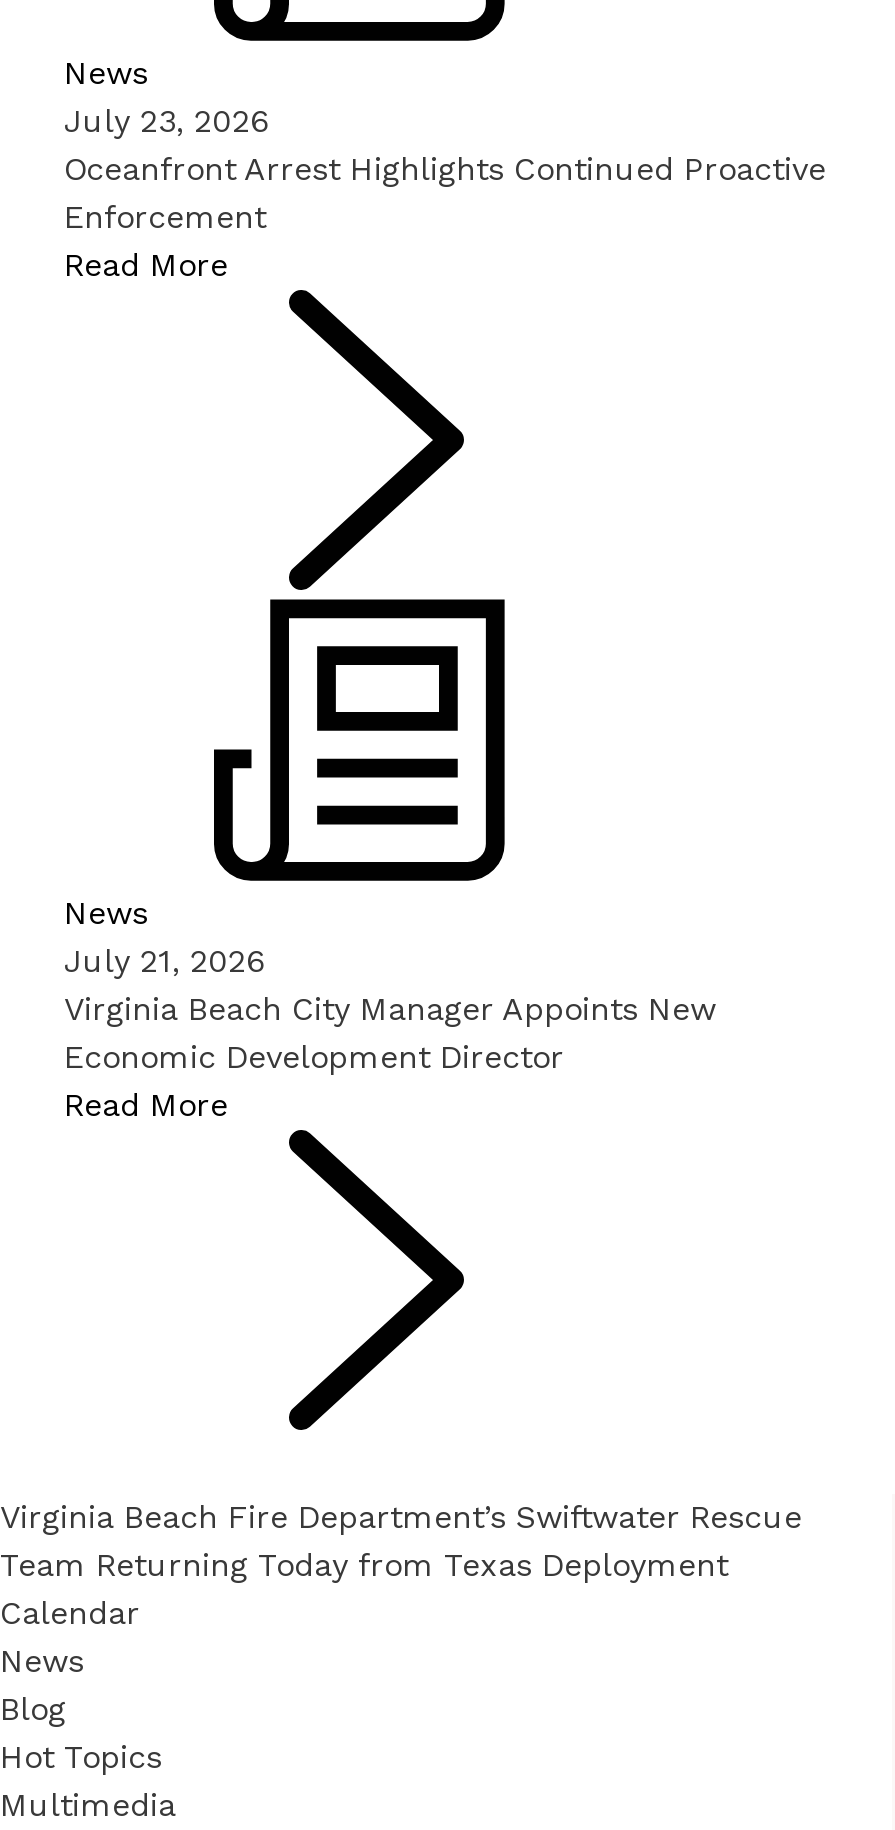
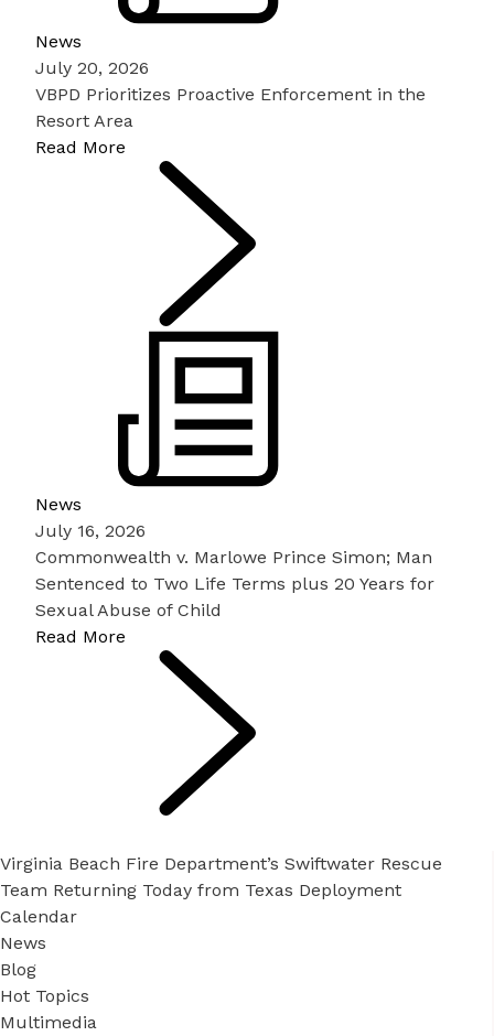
[64,102,826,236] July 23, 2026 | Oceanfront Arrest Highlights Continued Proactive | Enforcement -> [35,57,426,131] July 20, 2026 | VBPD Prioritizes Proactive Enforcement in the | Resort Area
[64,942,716,1076] July 21, 2026 | Virginia Beach City Manager Appoints New | Economic Development Director -> [35,520,434,620] July 16, 2026 | Commonwealth v. Marlowe Prince Simon; Man | Sentenced to Two Life Terms plus 20 Years for | Sexual Abuse of Child

